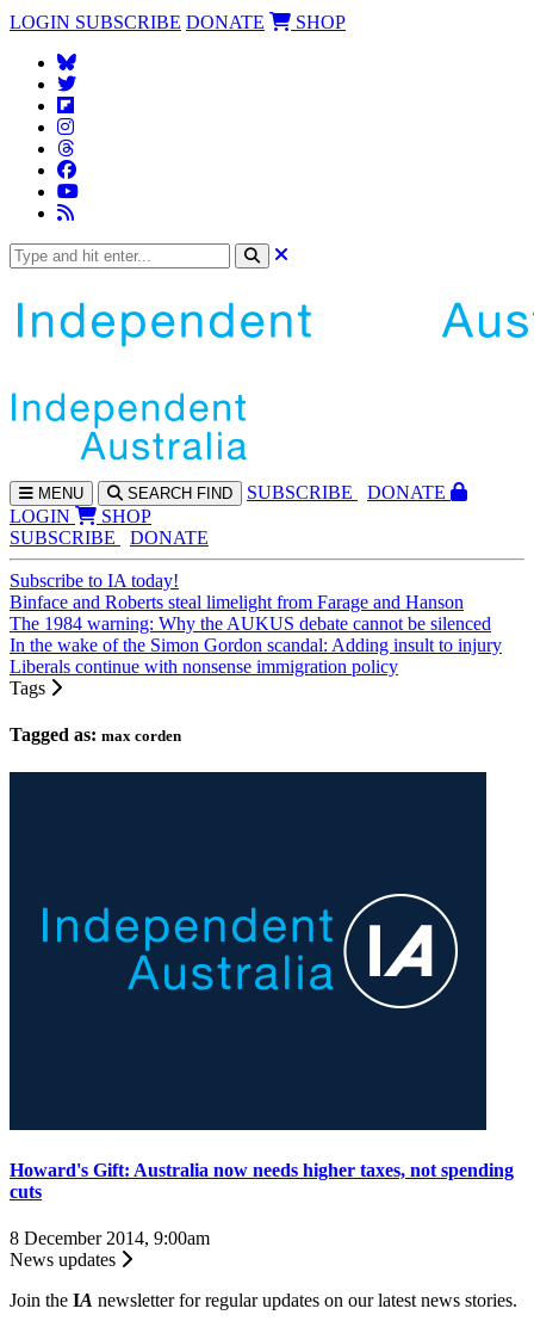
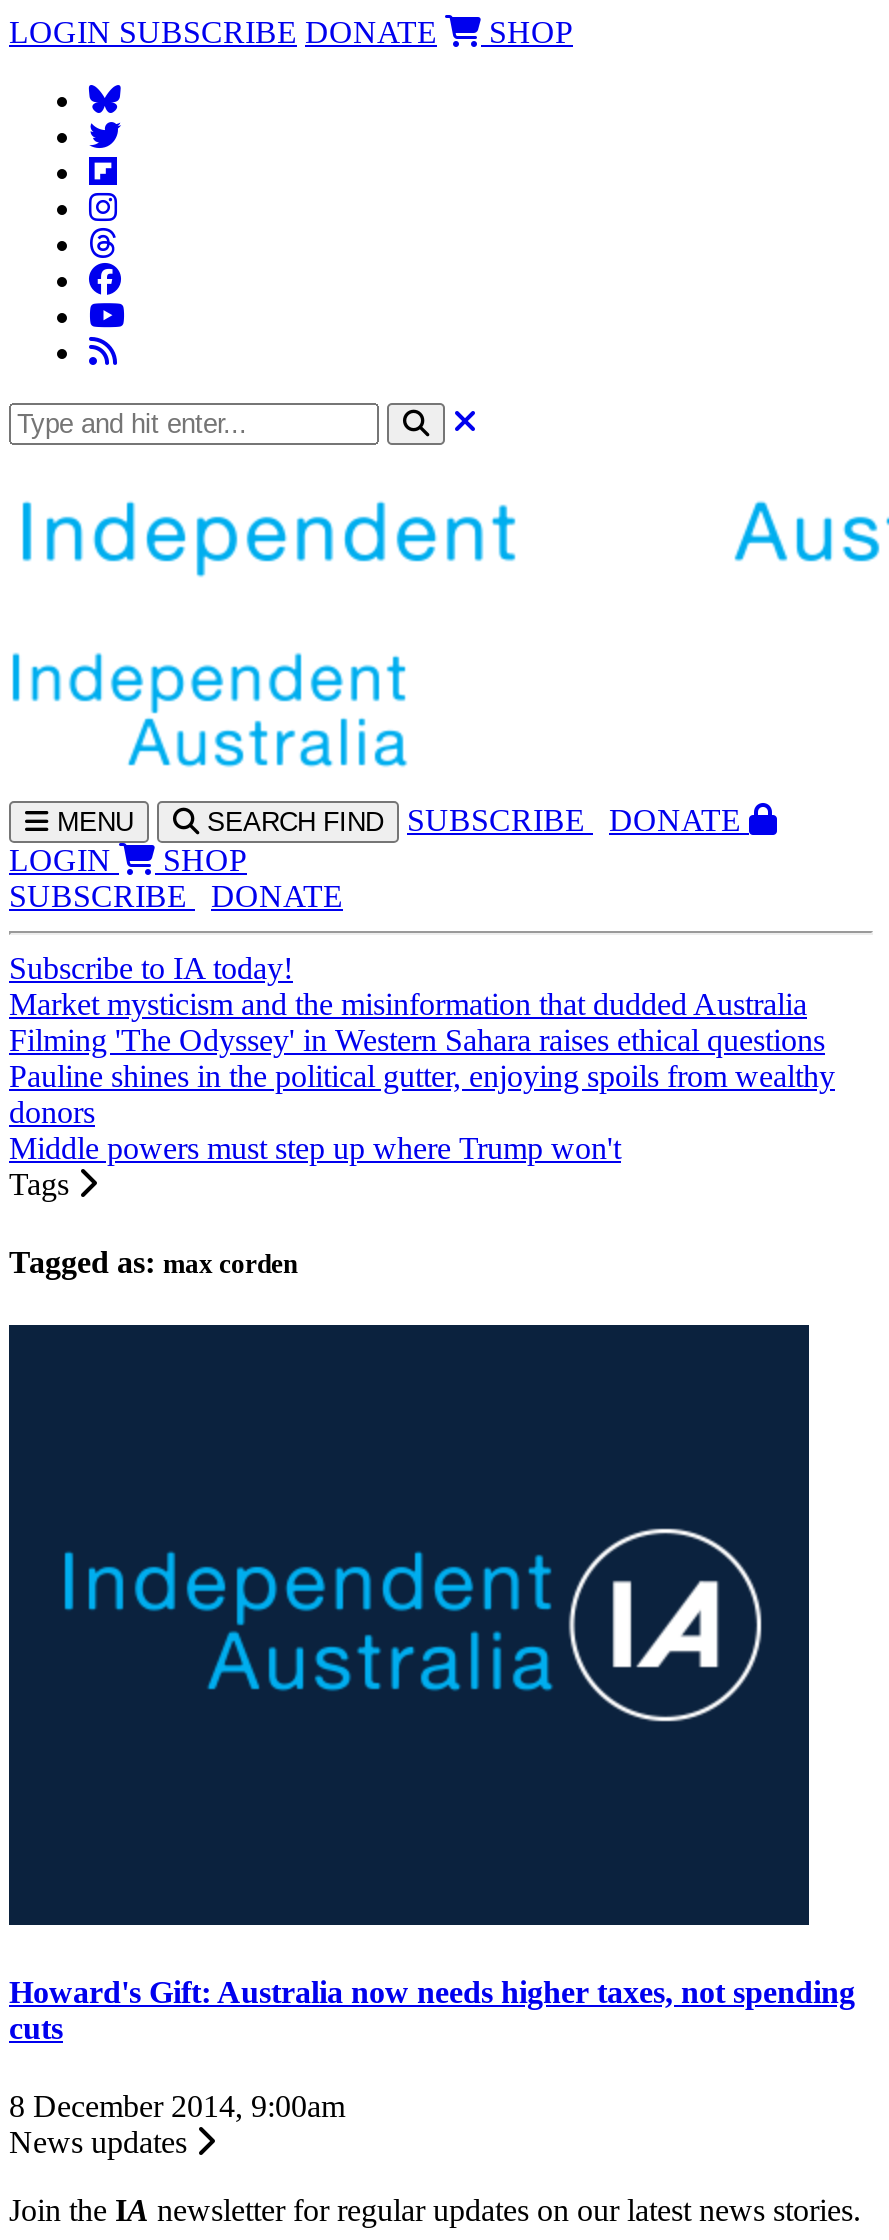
[10,592,502,677] Binface and Roberts steal limelight from Farage and Hanson | The 1984 warning: Why the AUKUS debate cannot be silenced | In the wake of the Simon Gordon scandal: Adding insult to injury | Liberals continue with nonsense immigration policy -> [9,987,835,1165] Market mysticism and the misinformation that dudded Australia | Filming 'The Odyssey' in Western Sahara raises ethical questions | Pauline shines in the political gutter, enjoying spoils from wealthy | donors | Middle powers must step up where Trump won't

